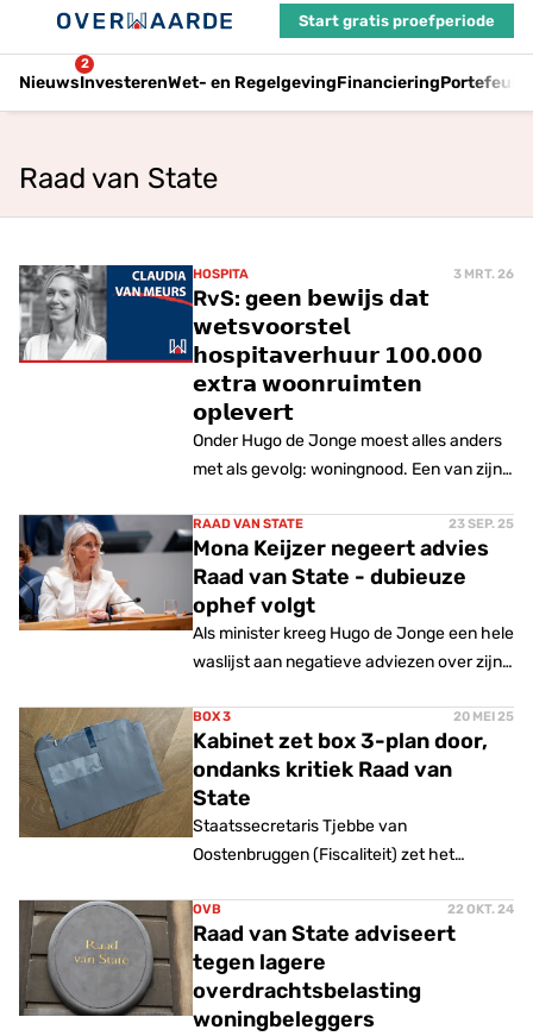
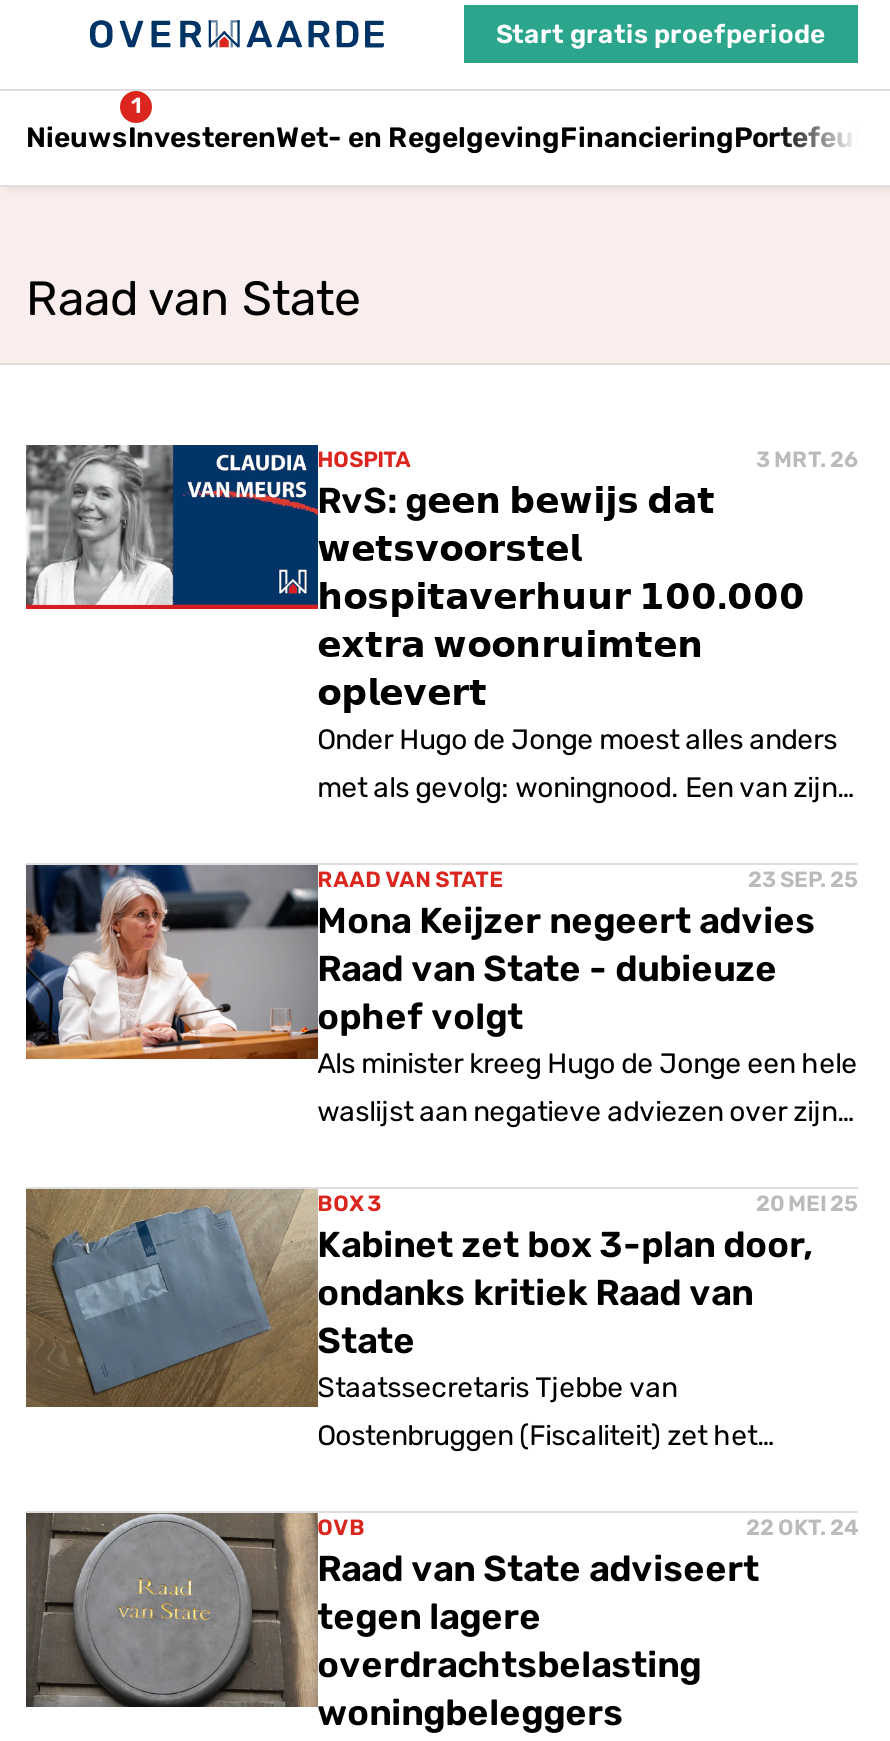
[80,56,89,71] 2 -> [131,93,141,119] 1

